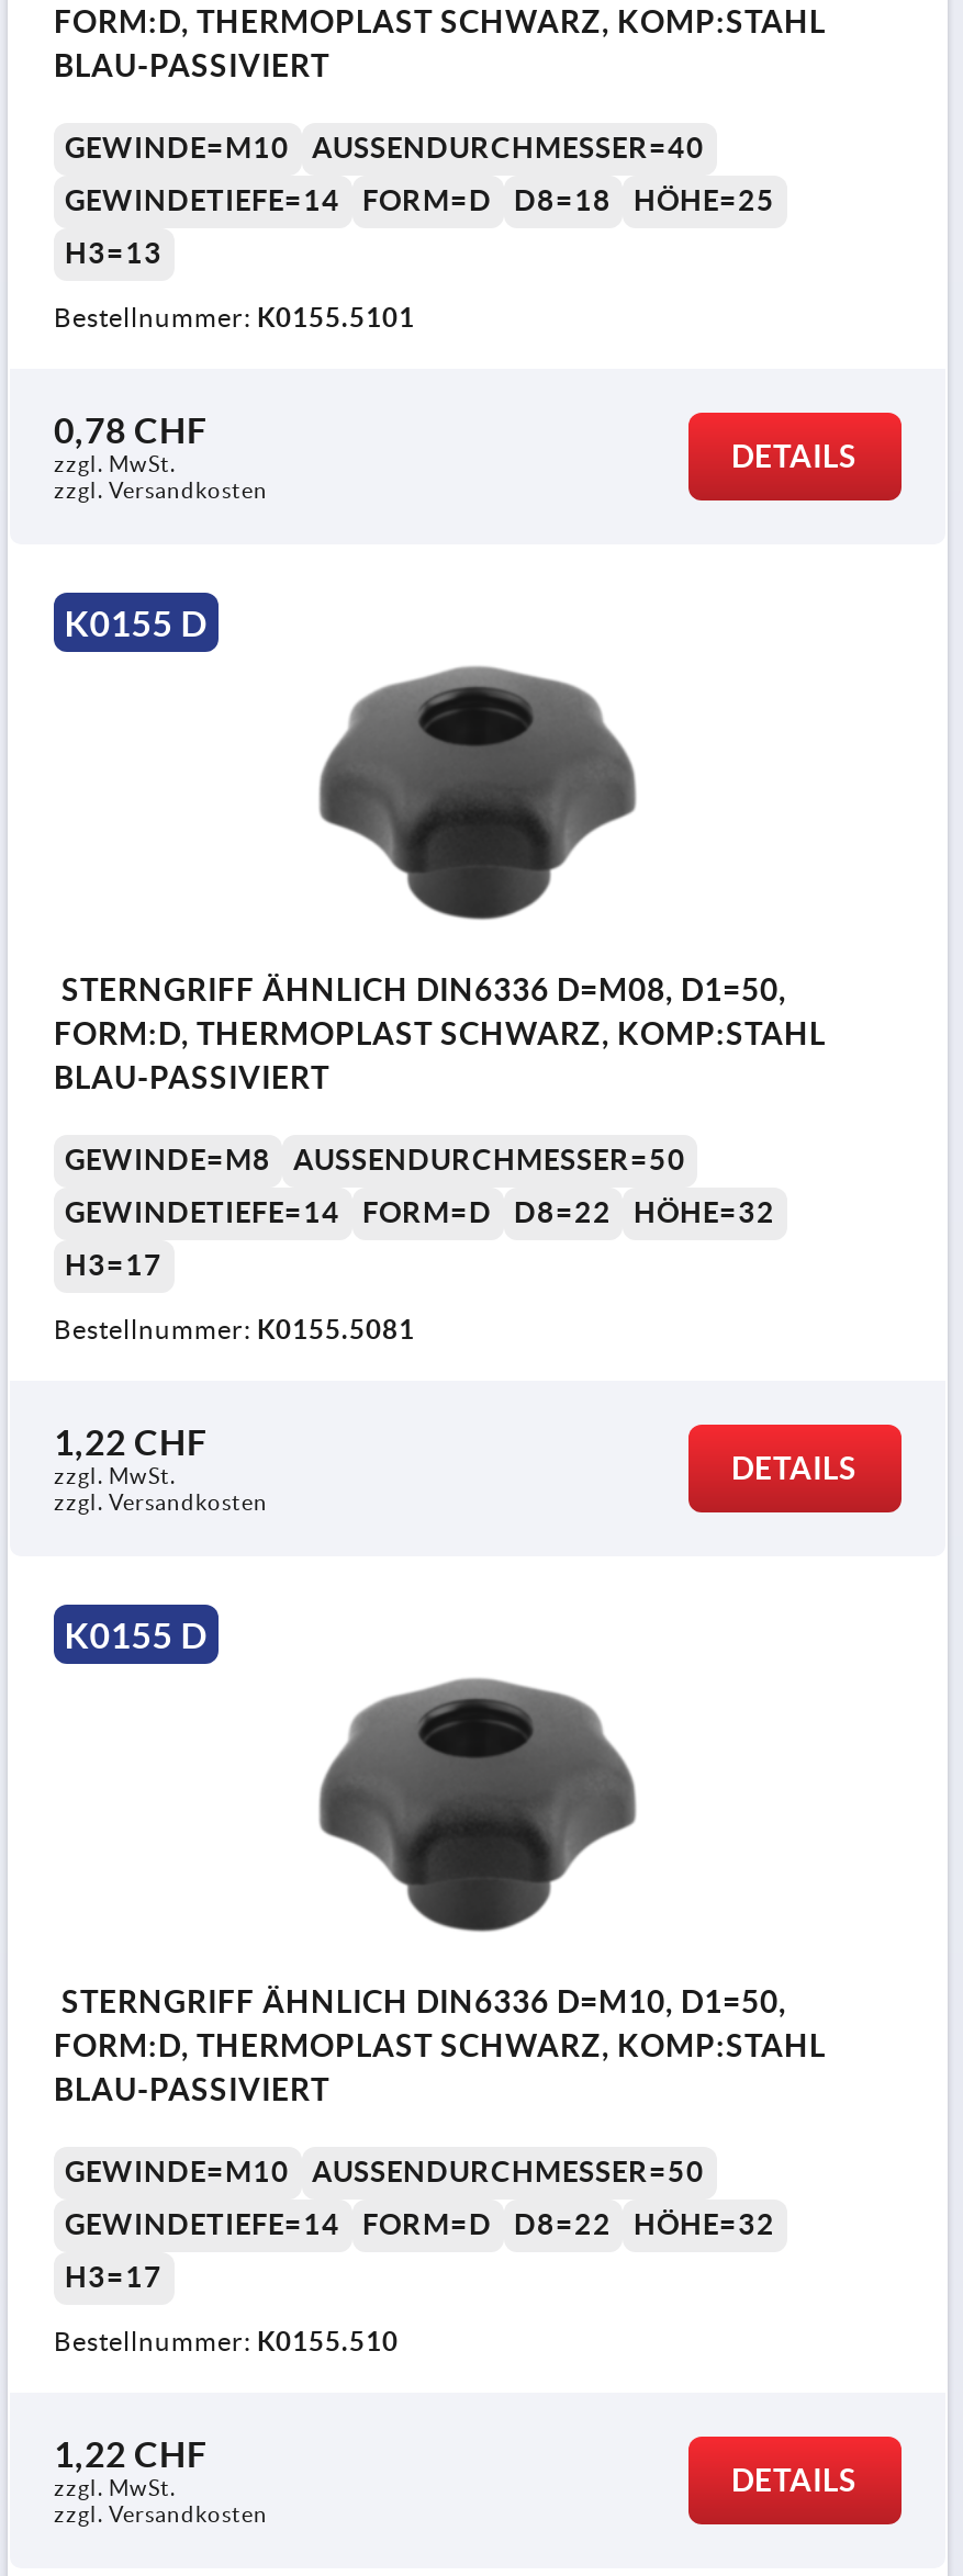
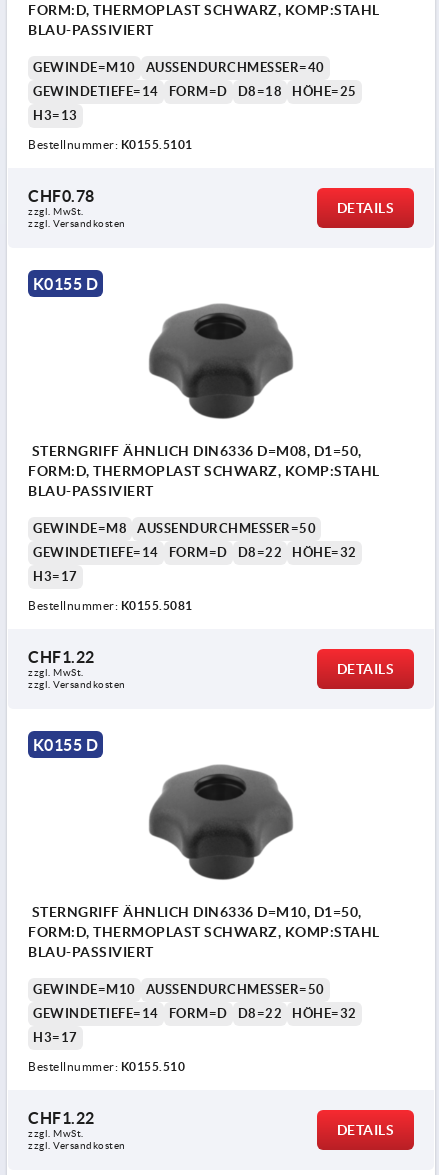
[54,411,208,450] 0,78 CHF -> [28,187,94,205] CHF0.78
[54,1423,208,1463] 1,22 CHF -> [28,648,94,666] CHF1.22
[54,2436,208,2475] 1,22 CHF -> [28,1109,94,1127] CHF1.22

